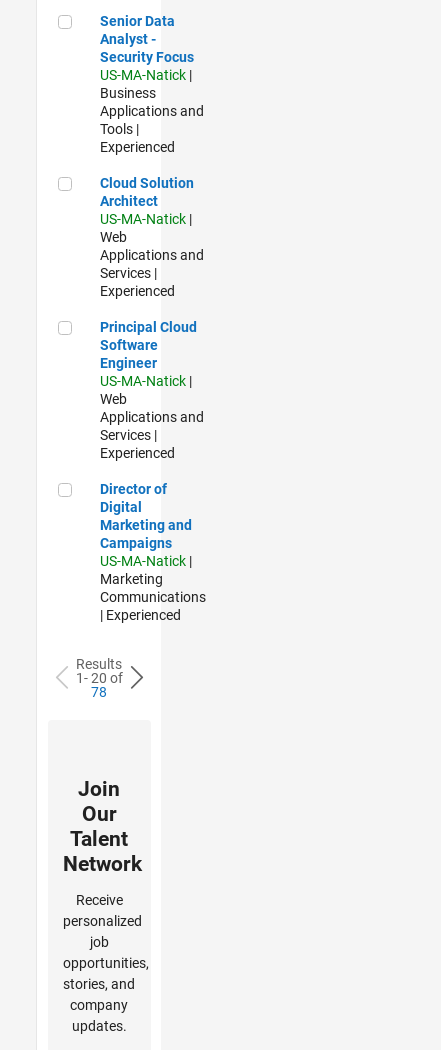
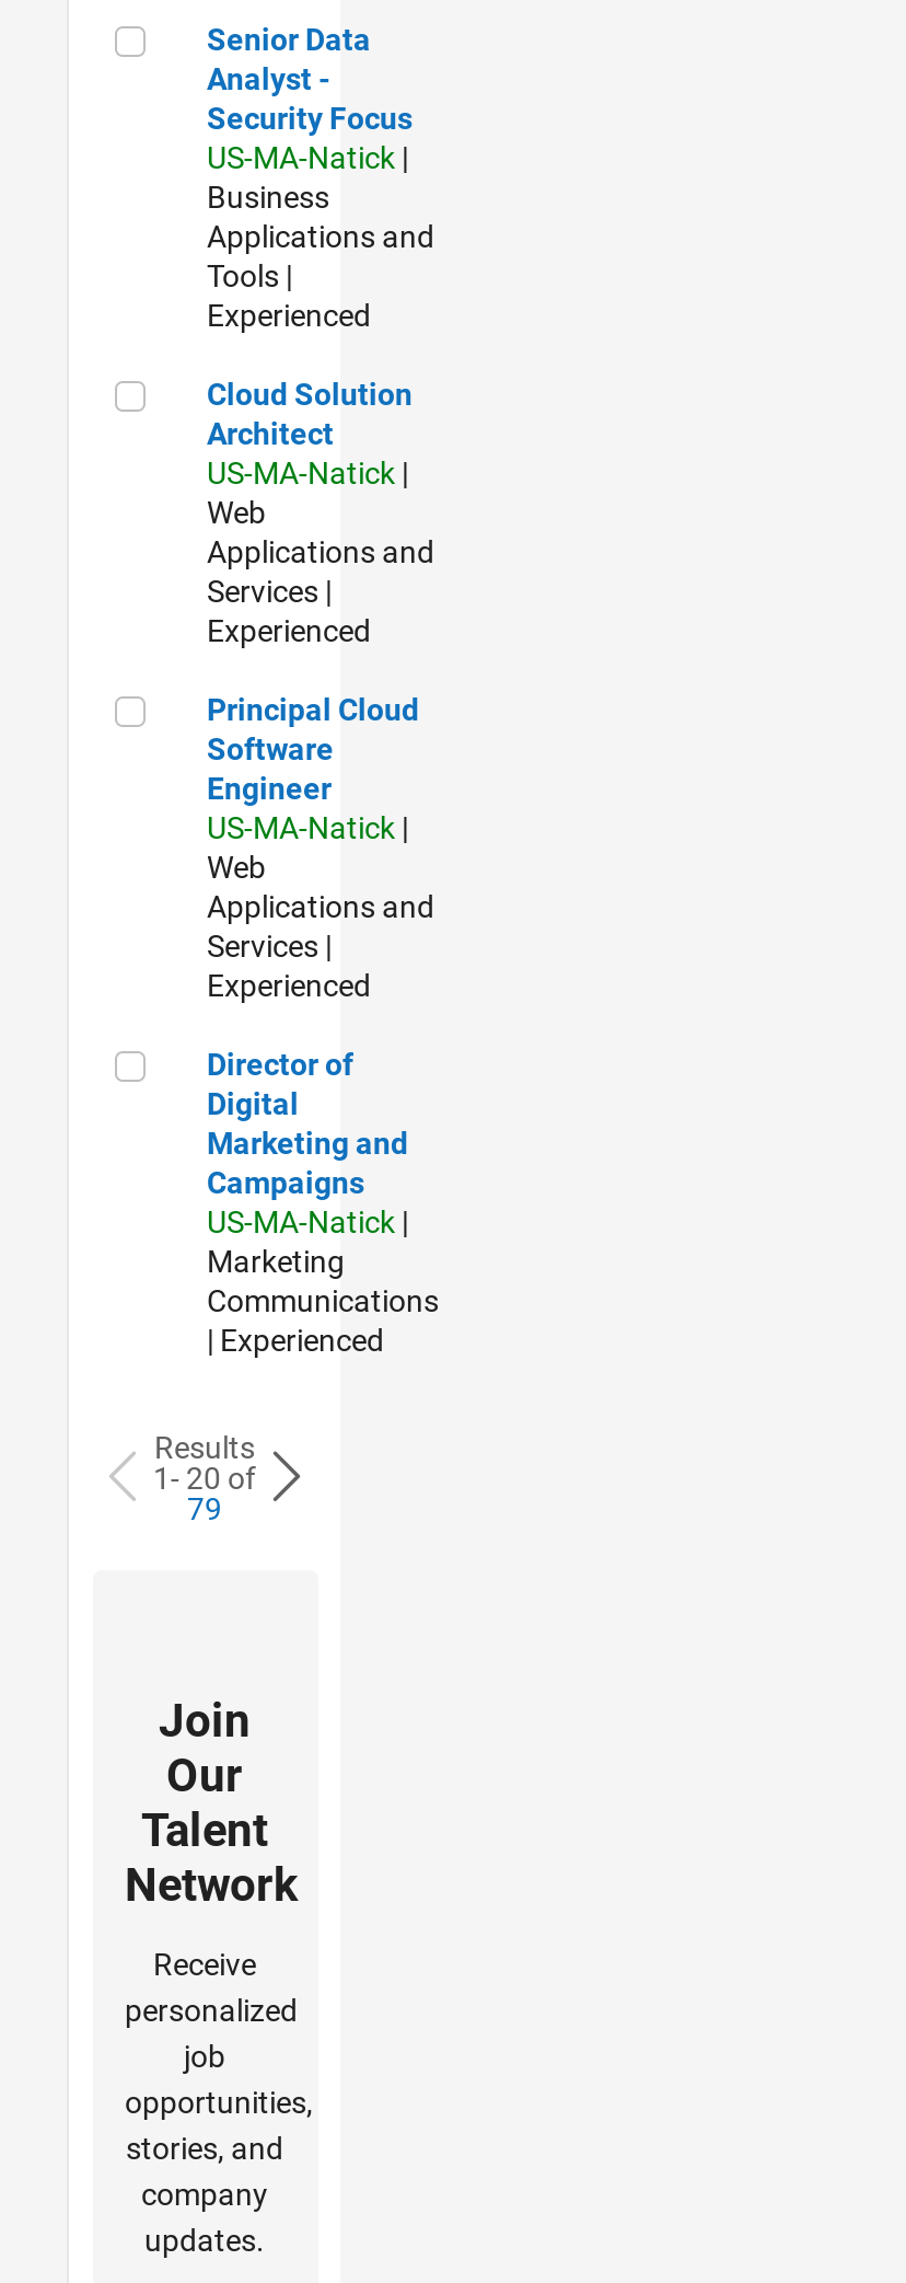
[91,684,107,700] 78 -> [187,1491,222,1526] 79

